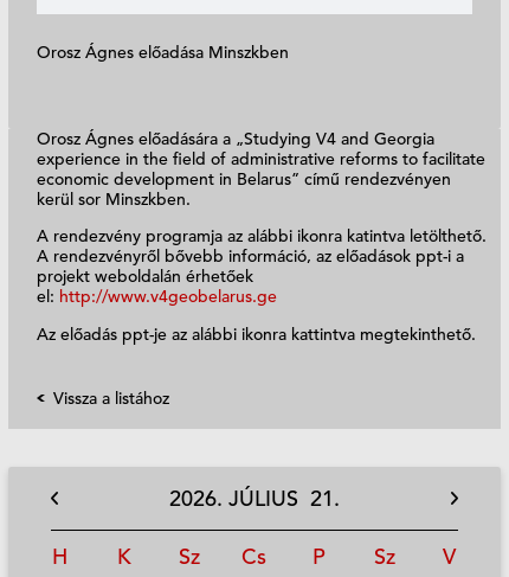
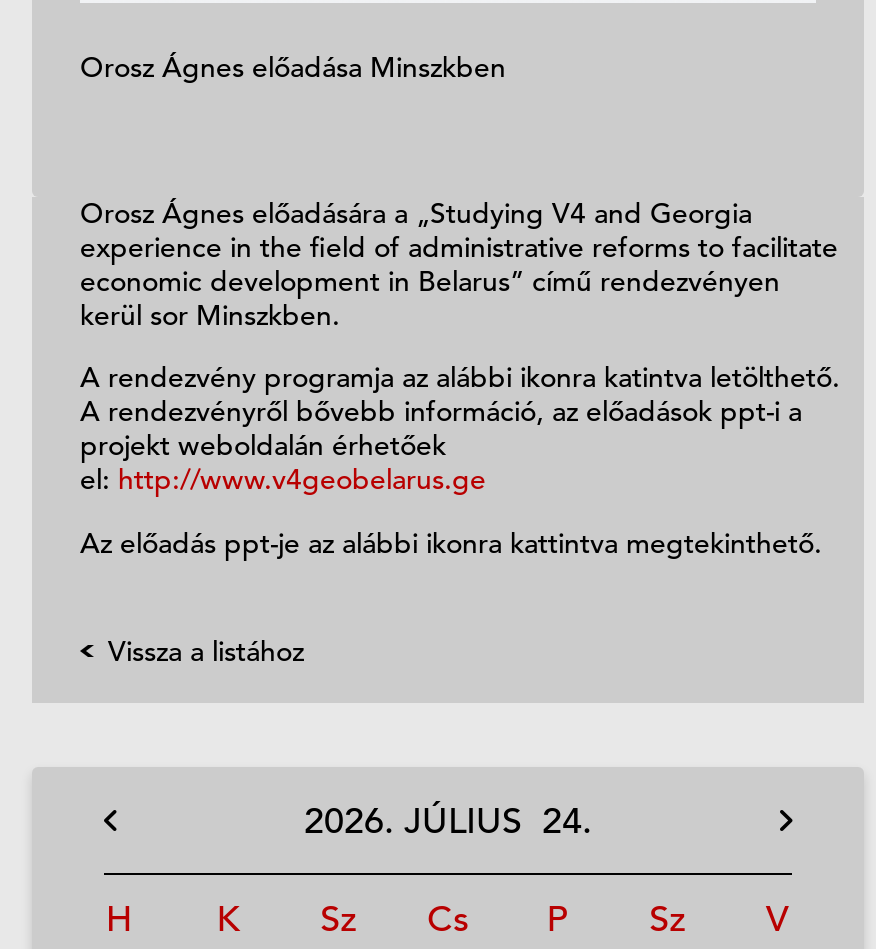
[169,485,340,512] 2026. JÚLIUS 21. -> [304,797,592,843] 2026. JÚLIUS 24.

